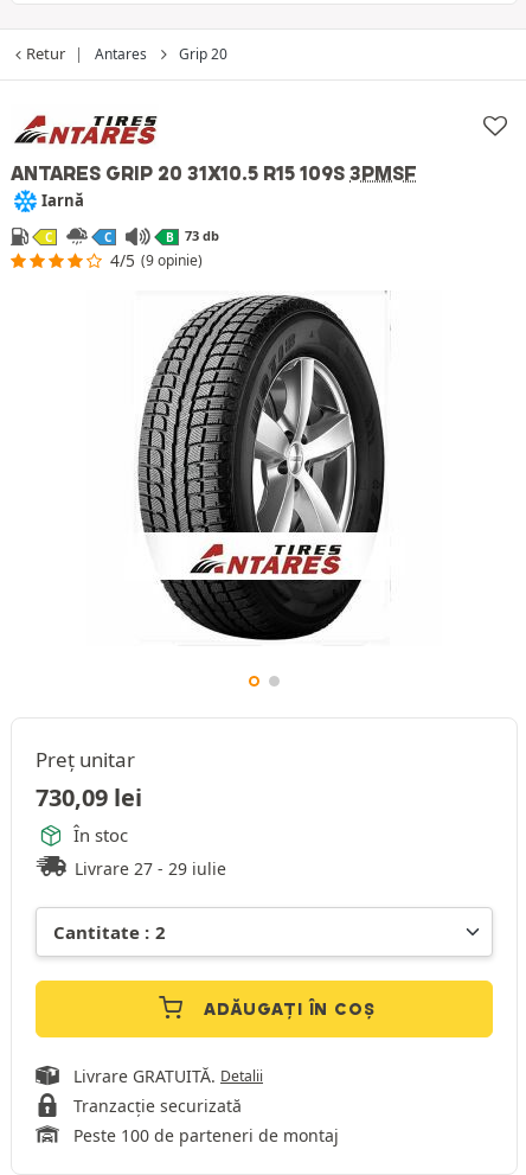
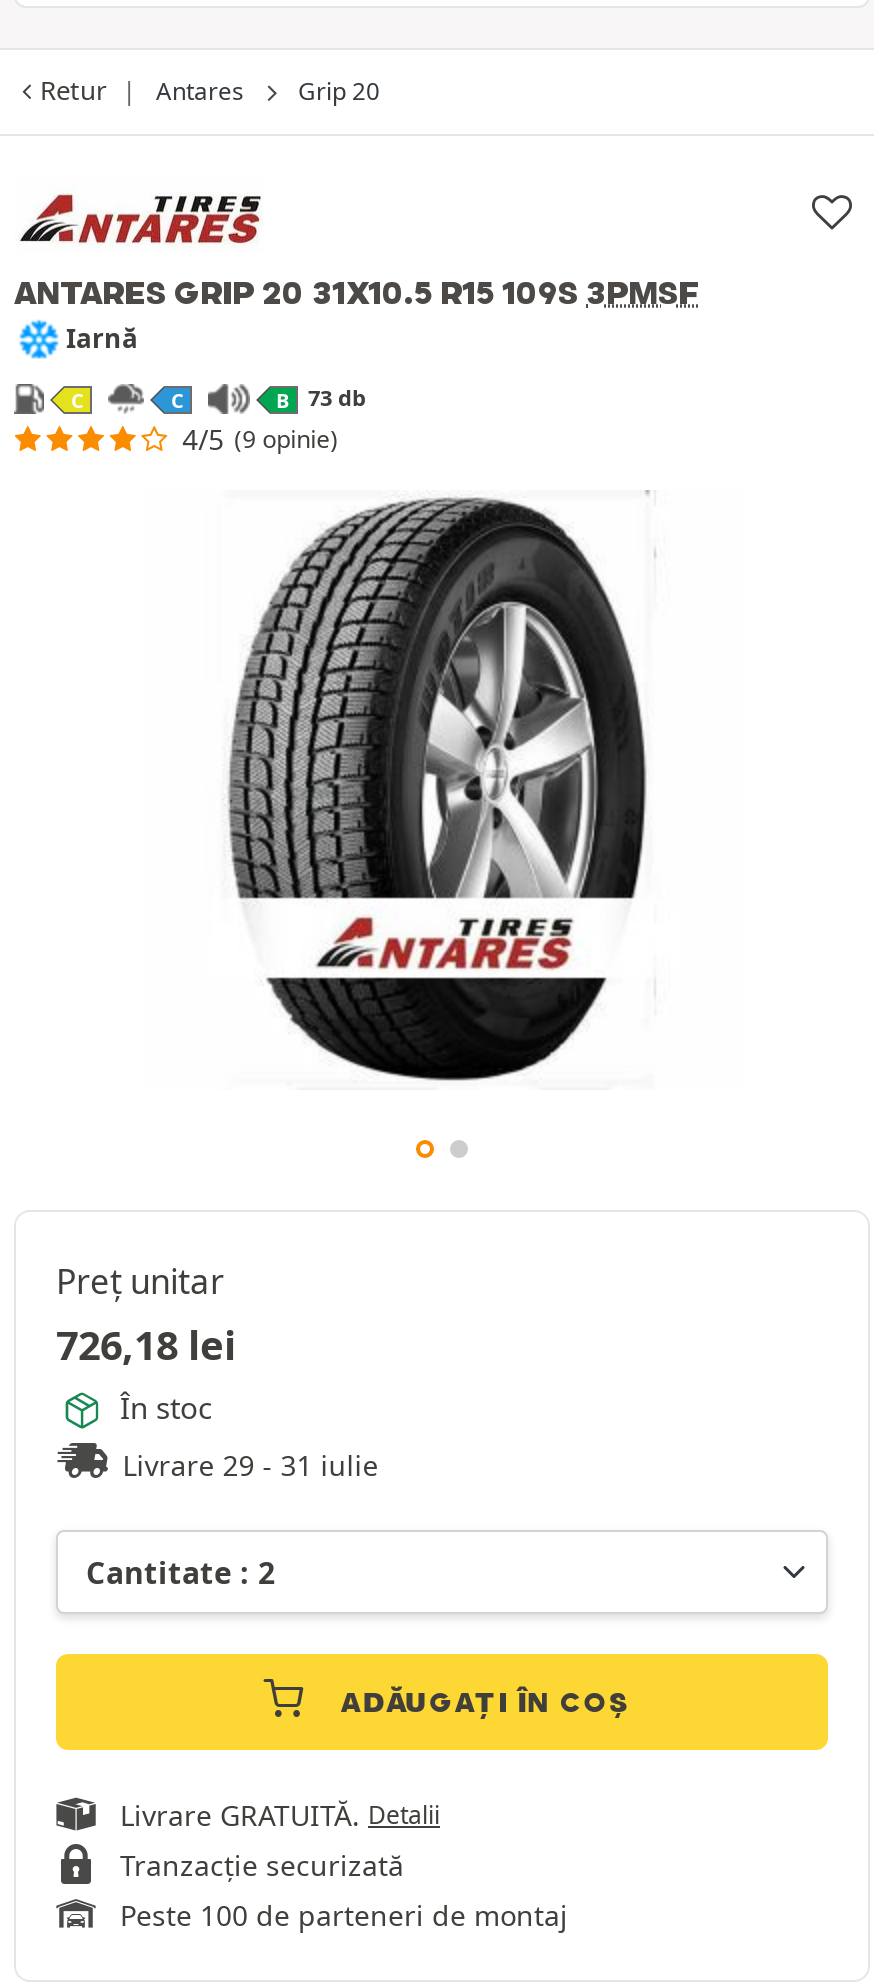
[36,782,142,814] 730,09 lei -> [56,1319,236,1373] 726,18 lei
[75,858,227,880] Livrare 27 - 29 iulie -> [122,1447,378,1485] Livrare 29 - 31 iulie

